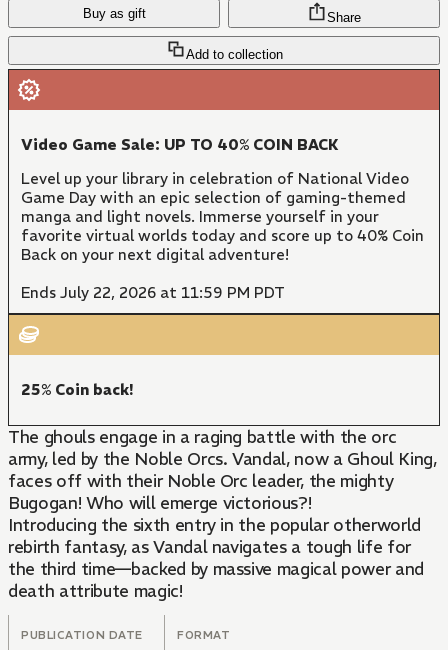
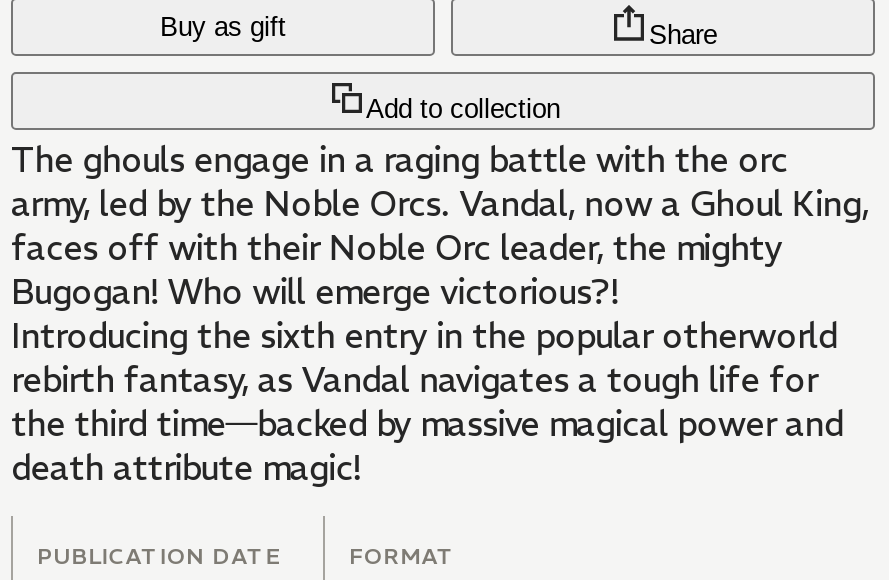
[8,68,441,427] [image] | Video Game Sale: UP TO 40% COIN BACK | Level up your library in celebration of National Video | Game Day with an epic selection of gaming-themed | manga and light novels. Immerse yourself in your | favorite virtual worlds today and score up to 40% Coin | Back on your next digital adventure! | Ends July 22, 2026 at 11:59 PM PDT -> none
[21,380,134,399] 25% Coin back! -> none

